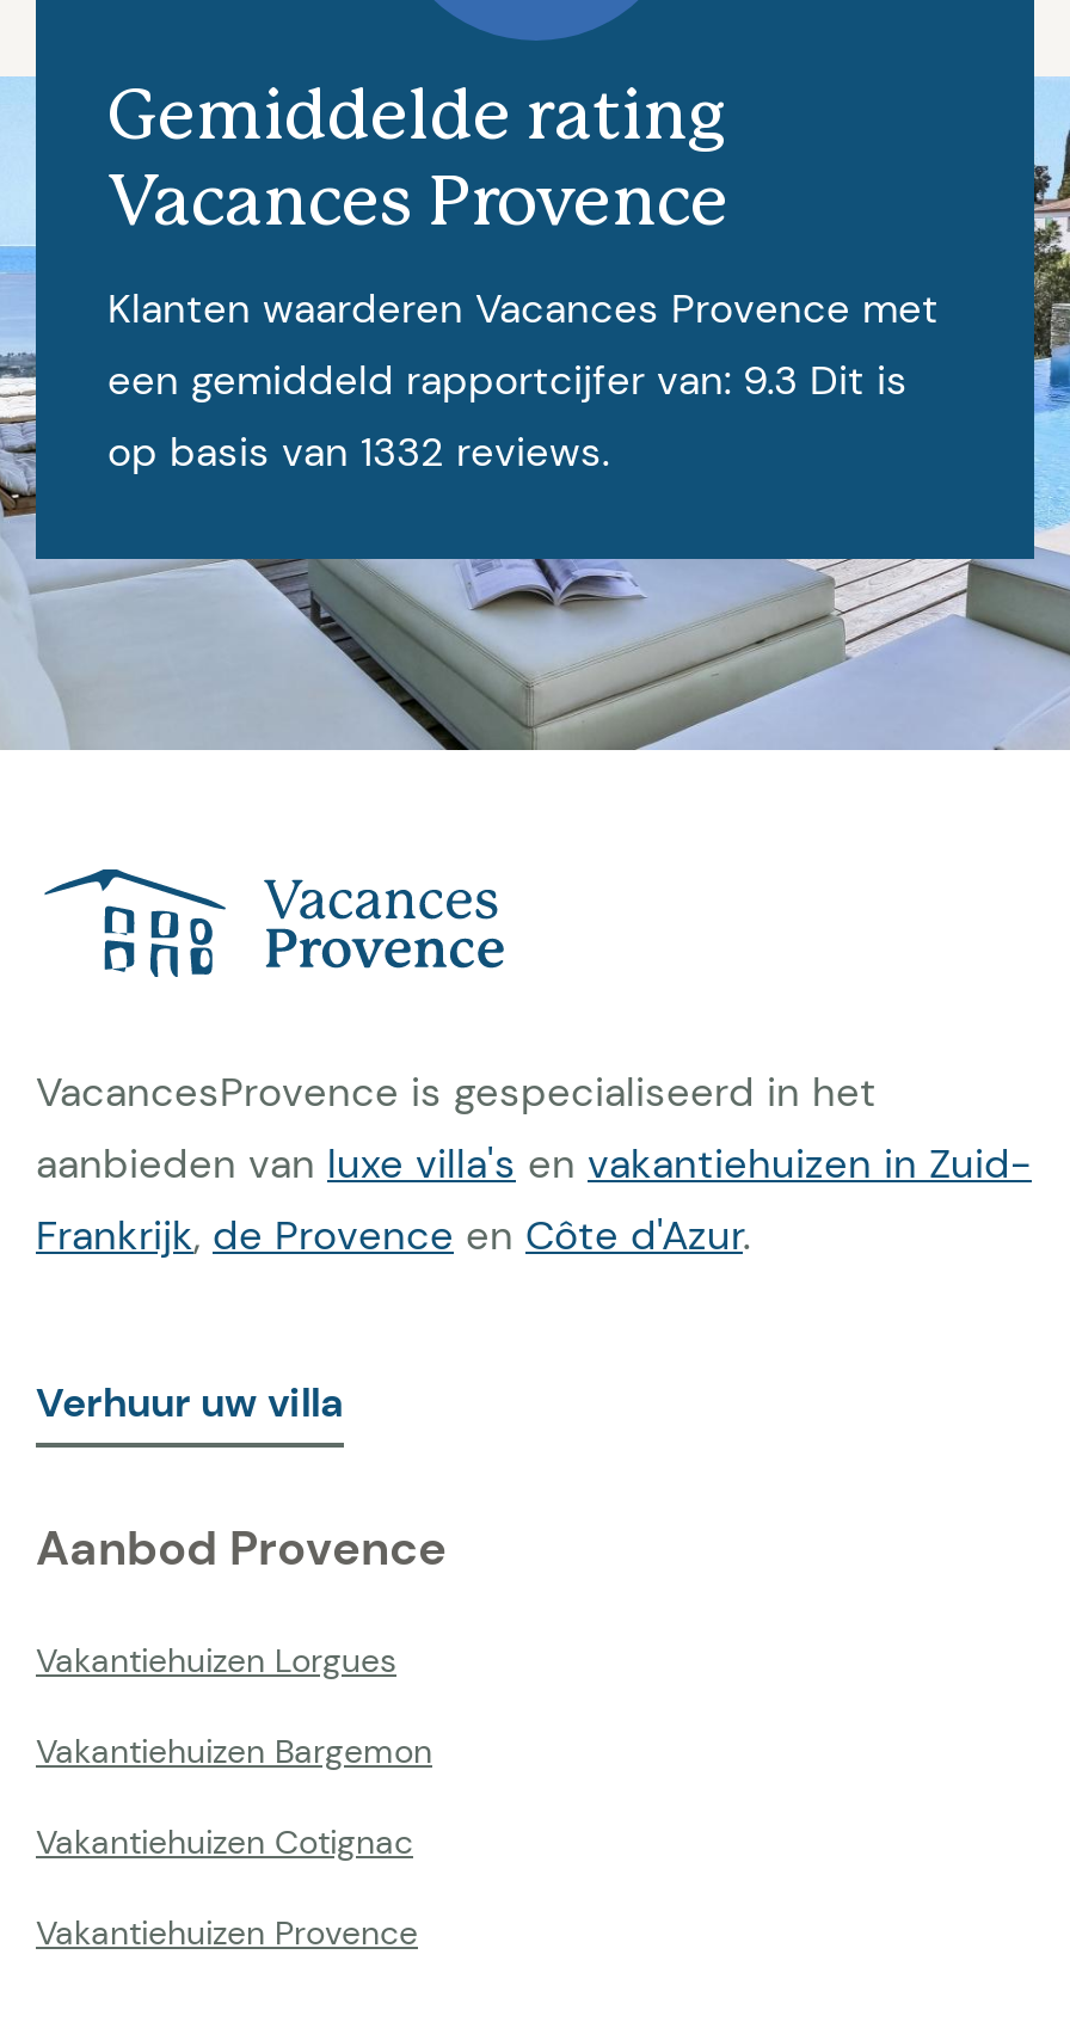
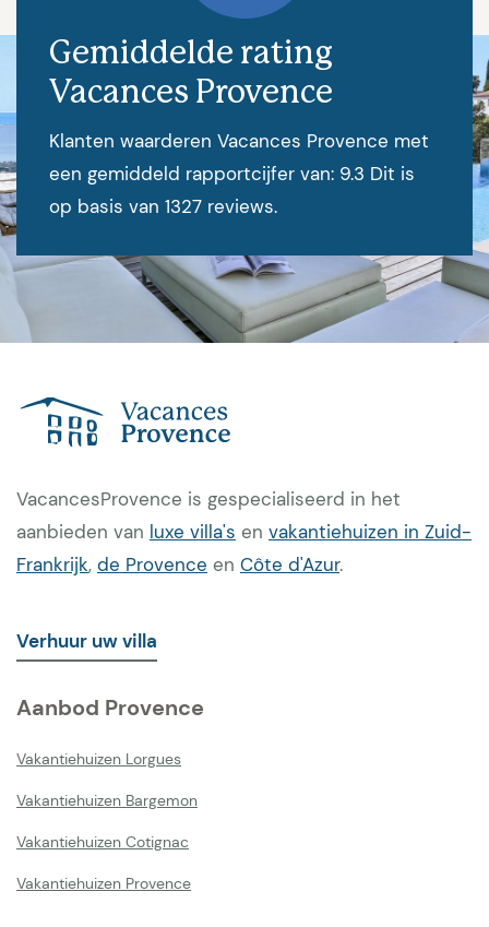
[107,426,609,478] op basis van 1332 reviews. -> [49,195,277,219] op basis van 1327 reviews.

